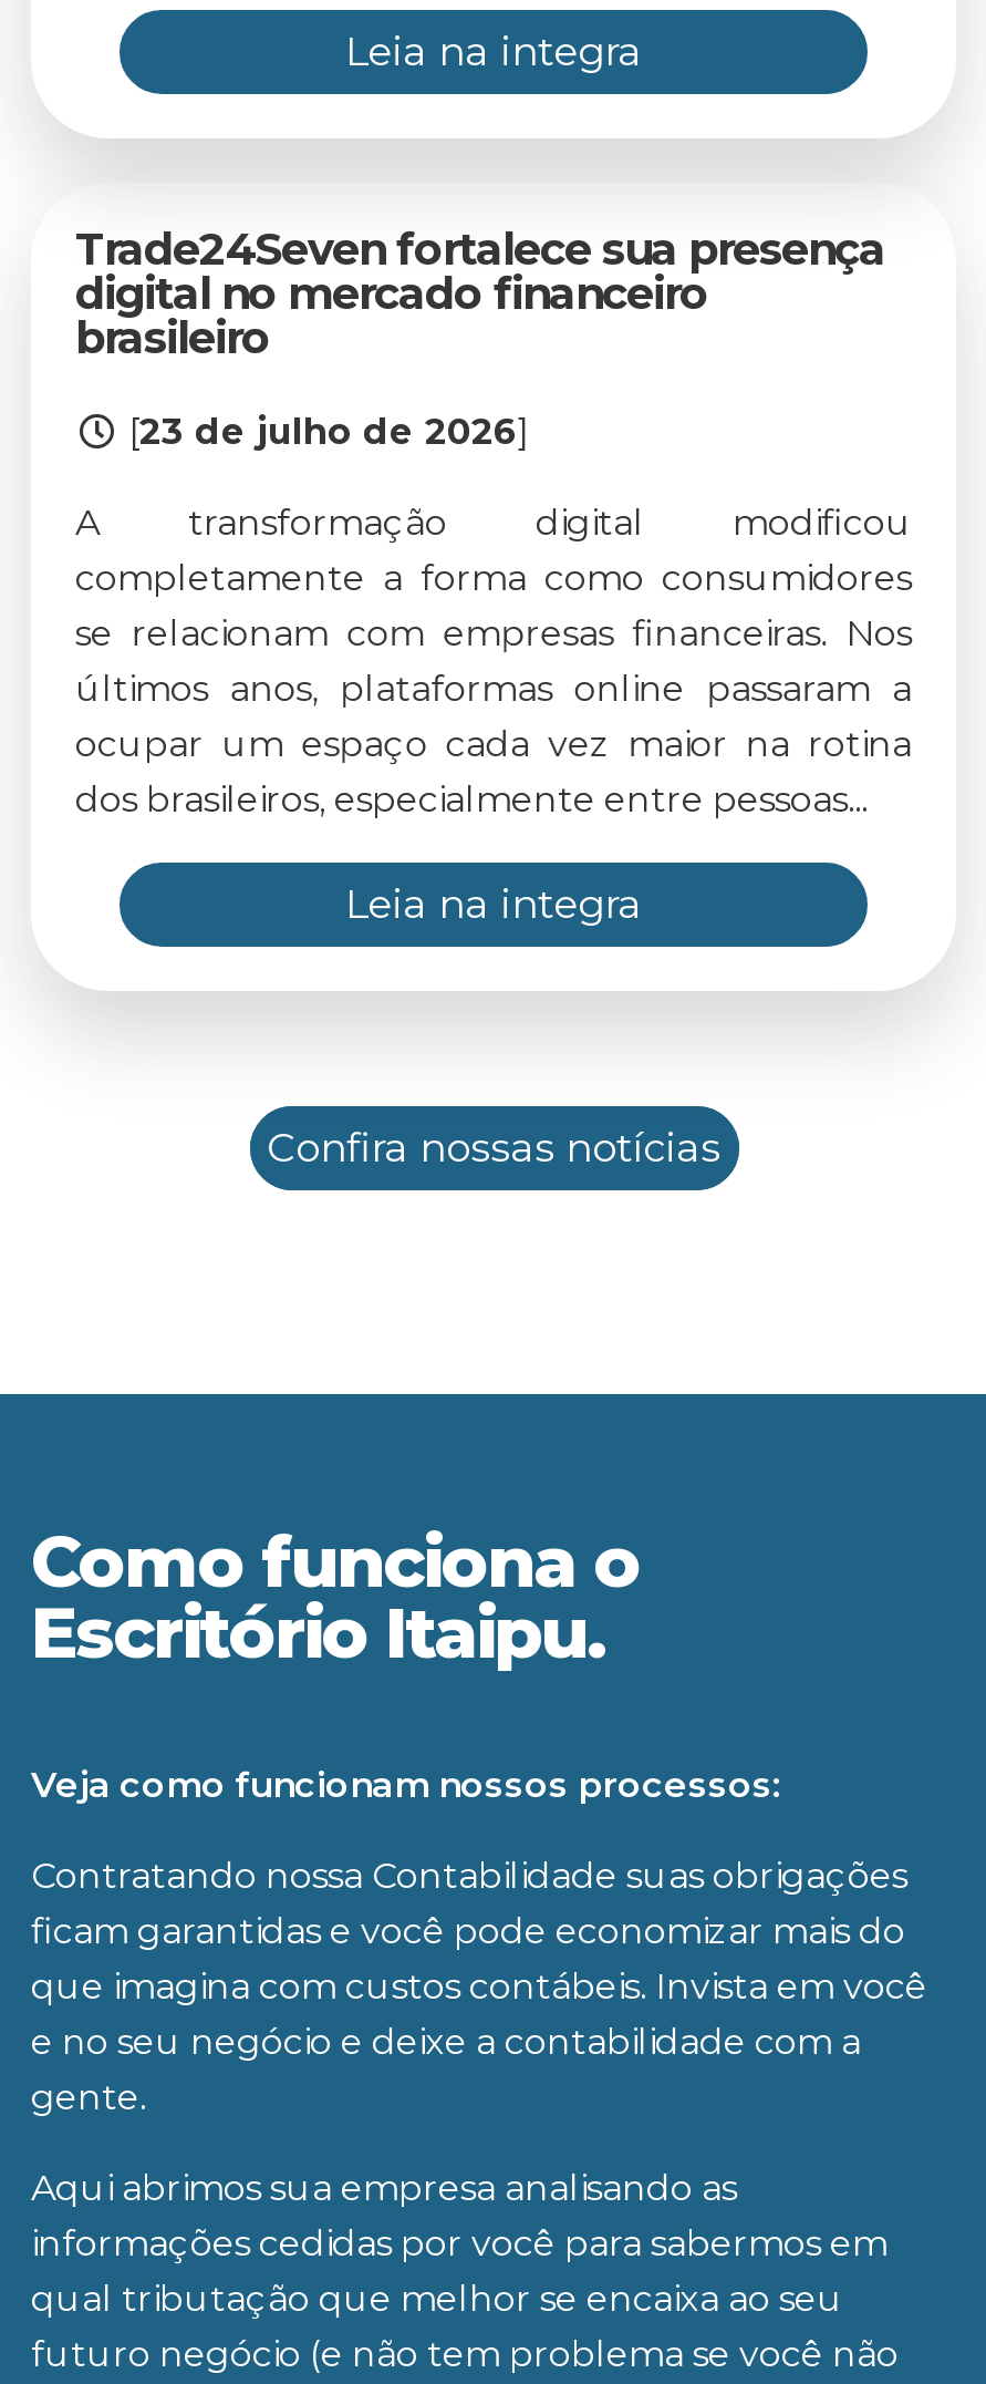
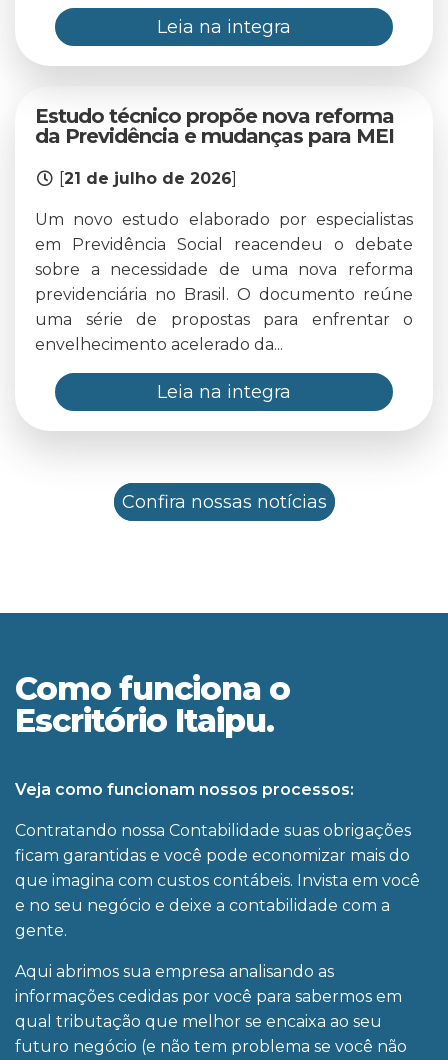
[75,221,885,363] Trade24Seven fortalece sua presença | digital no mercado financeiro | brasileiro -> [35,103,394,147] Estudo técnico propõe nova reforma | da Previdência e mudanças para MEI
[120,410,529,452] [23 de julho de 2026] -> [55,168,237,187] [21 de julho de 2026]
[75,500,912,819] A transformação digital modificou | completamente a forma como consumidores | se relacionam com empresas financeiras. Nos | últimos anos, plataformas online passaram a | ocupar um espaço cada vez maior na rotina | dos brasileiros, especialmente entre pessoas... -> [35,209,413,353] Um novo estudo elaborado por especialistas | em Previdência Social reacendeu o debate | sobre a necessidade de uma nova reforma | previdenciária no Brasil. O documento reúne | uma série de propostas para enfrentar o | envelhecimento acelerado da...

